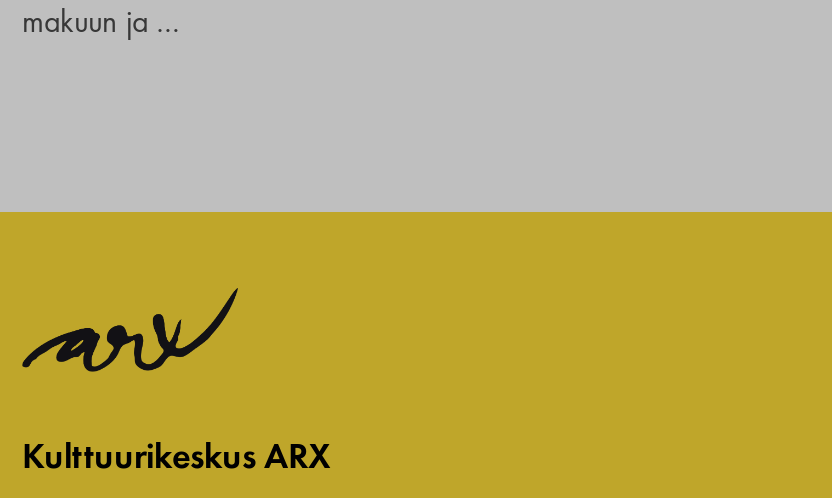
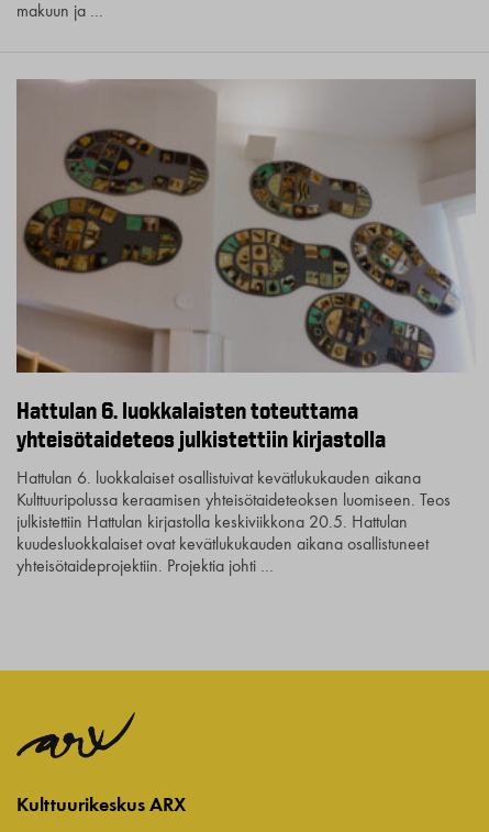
none -> [15,78,477,575] [image] | Hattulan 6. luokkalaisten toteuttama | yhteisötaideteos julkistettiin kirjastolla | Hattulan 6. luokkalaiset osallistuivat kevätlukukauden aikana | Kulttuuripolussa keraamisen yhteisötaideteoksen luomiseen. Teos | julkistettiin Hattulan kirjastolla keskiviikkona 20.5. Hattulan | kuudesluokkalaiset ovat kevätlukukauden aikana osallistuneet | yhteisötaideprojektiin. Projektia johti …

